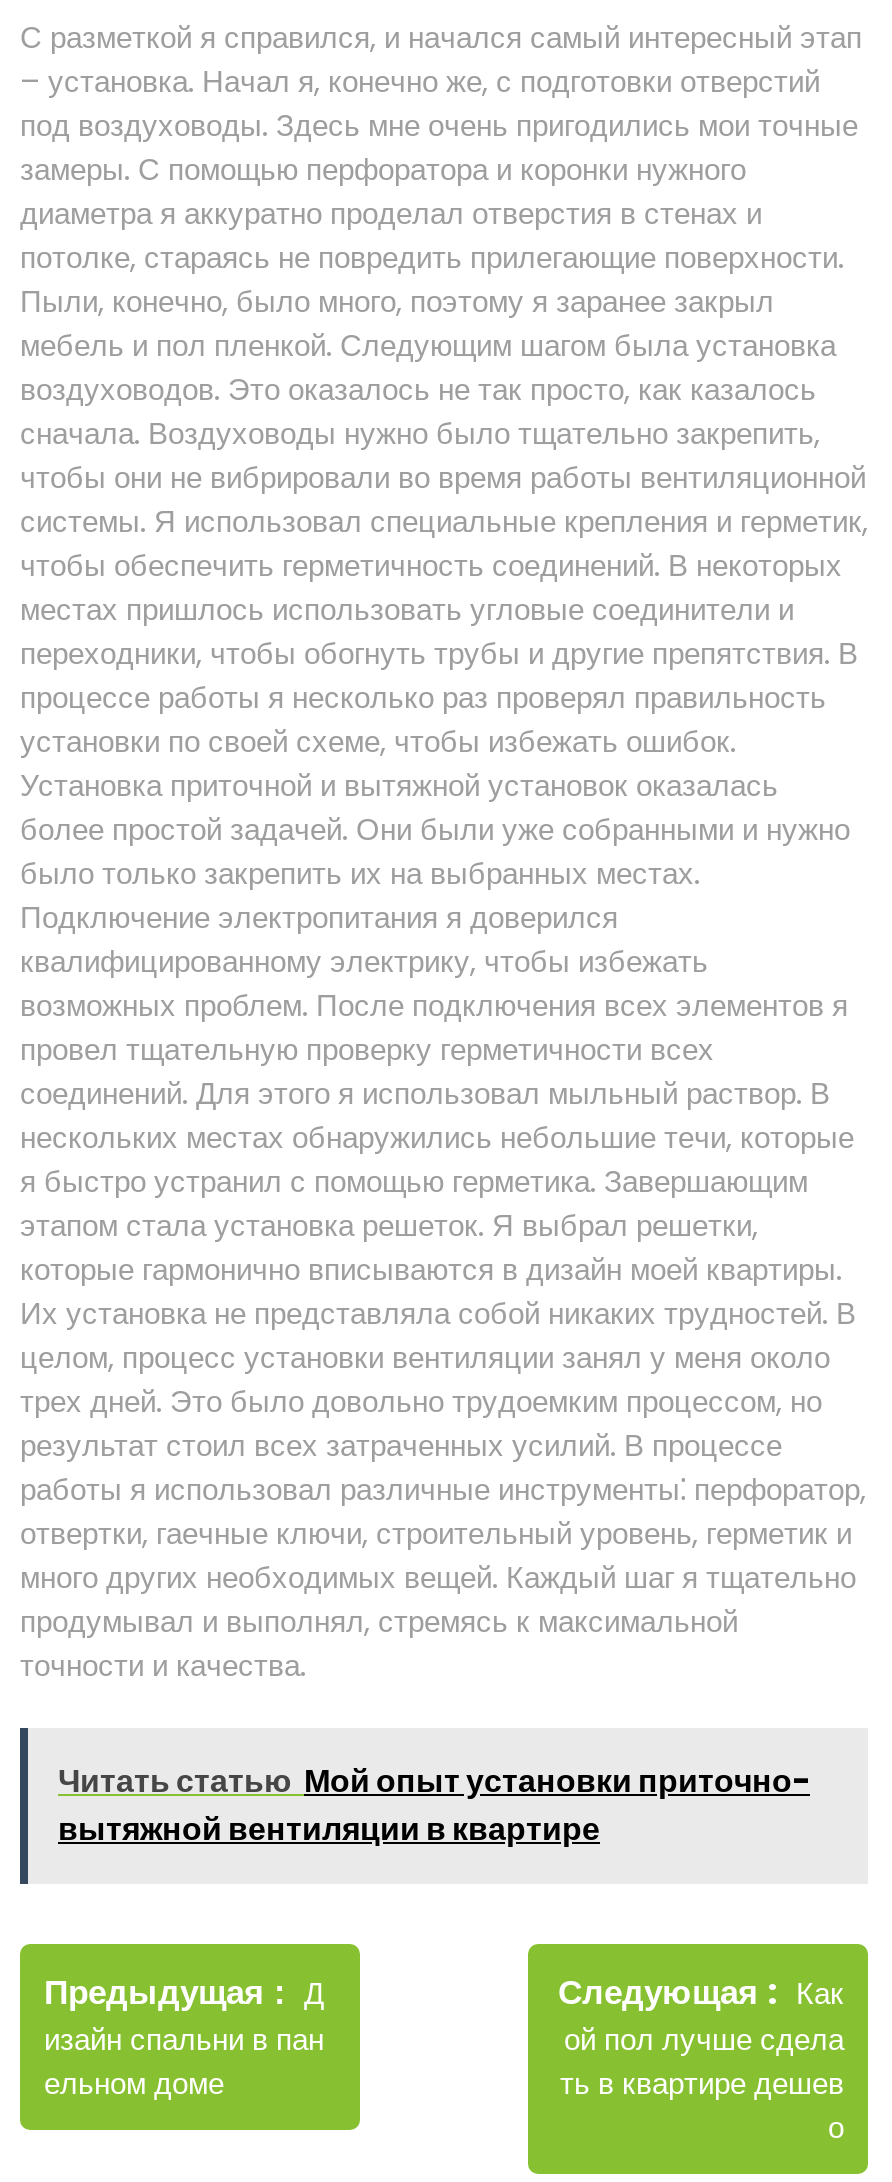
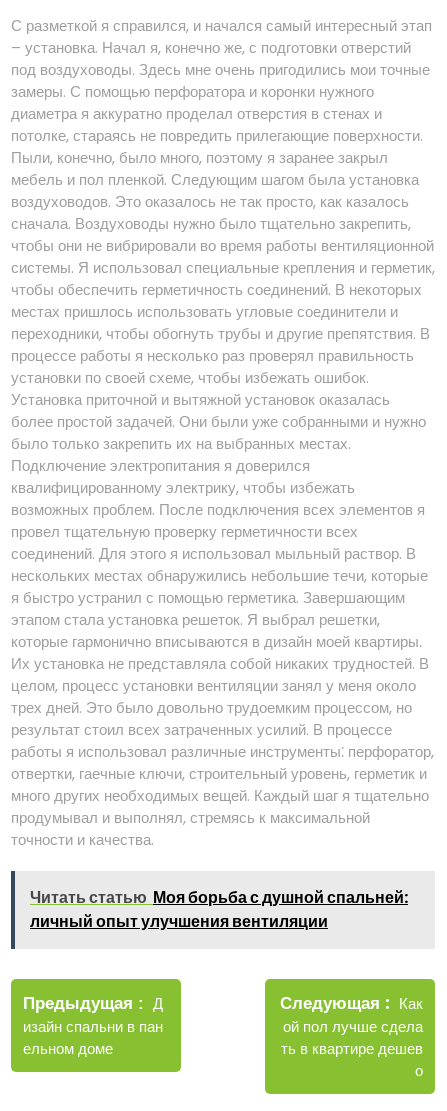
[58,1758,810,1852] Читать статью Мой опыт установки приточно- | вытяжной вентиляции в квартире -> [30,886,408,933] Читать статью Моя борьба с душной спальней: | личный опыт улучшения вентиляции

